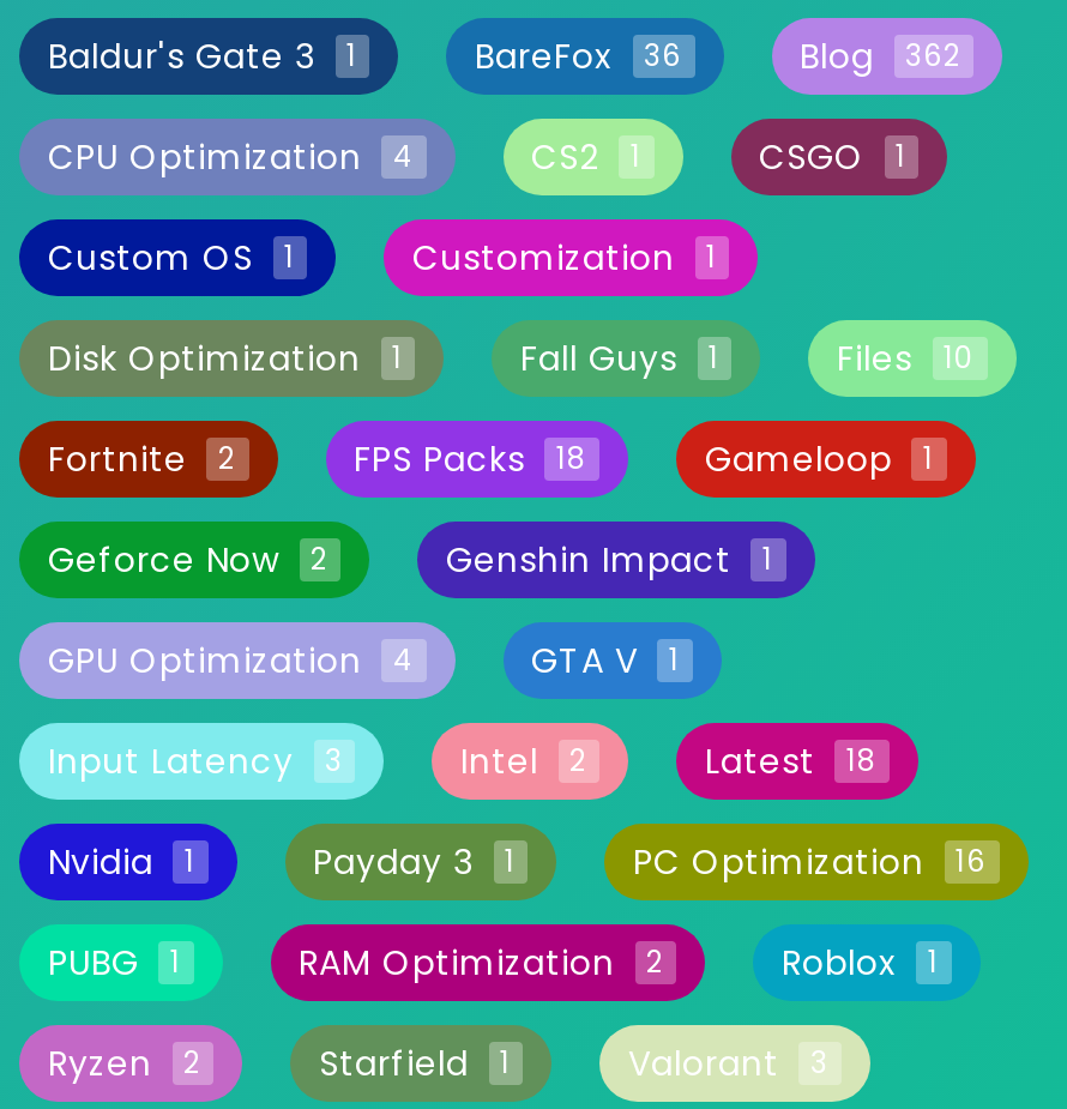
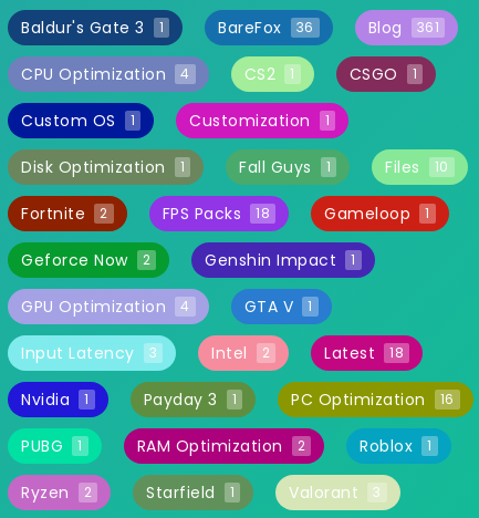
[800,33,961,81] Blog 362 -> [368,17,439,39] Blog 361

